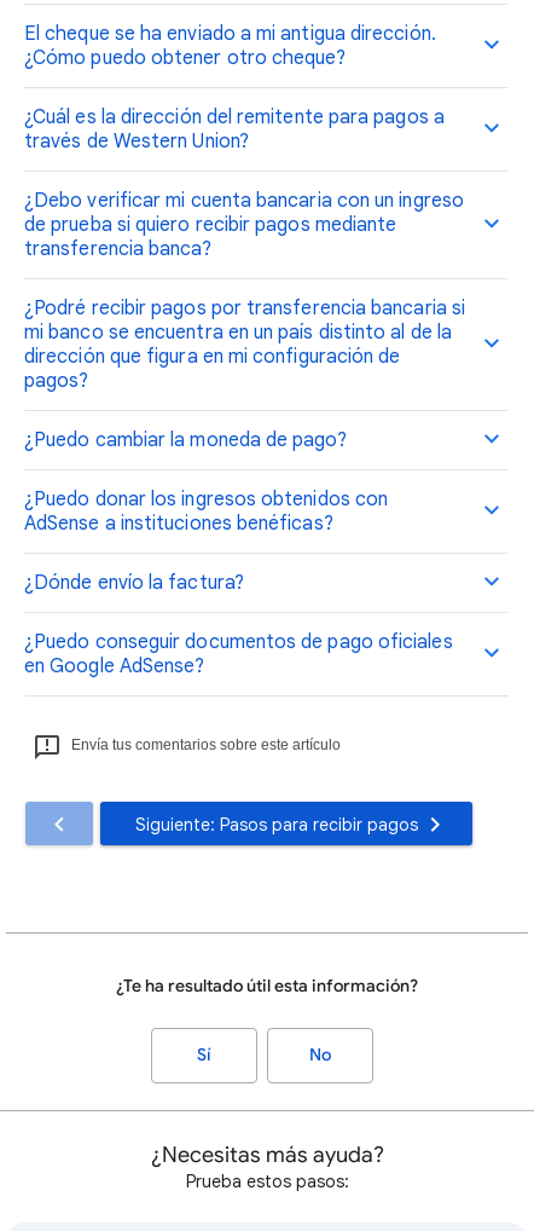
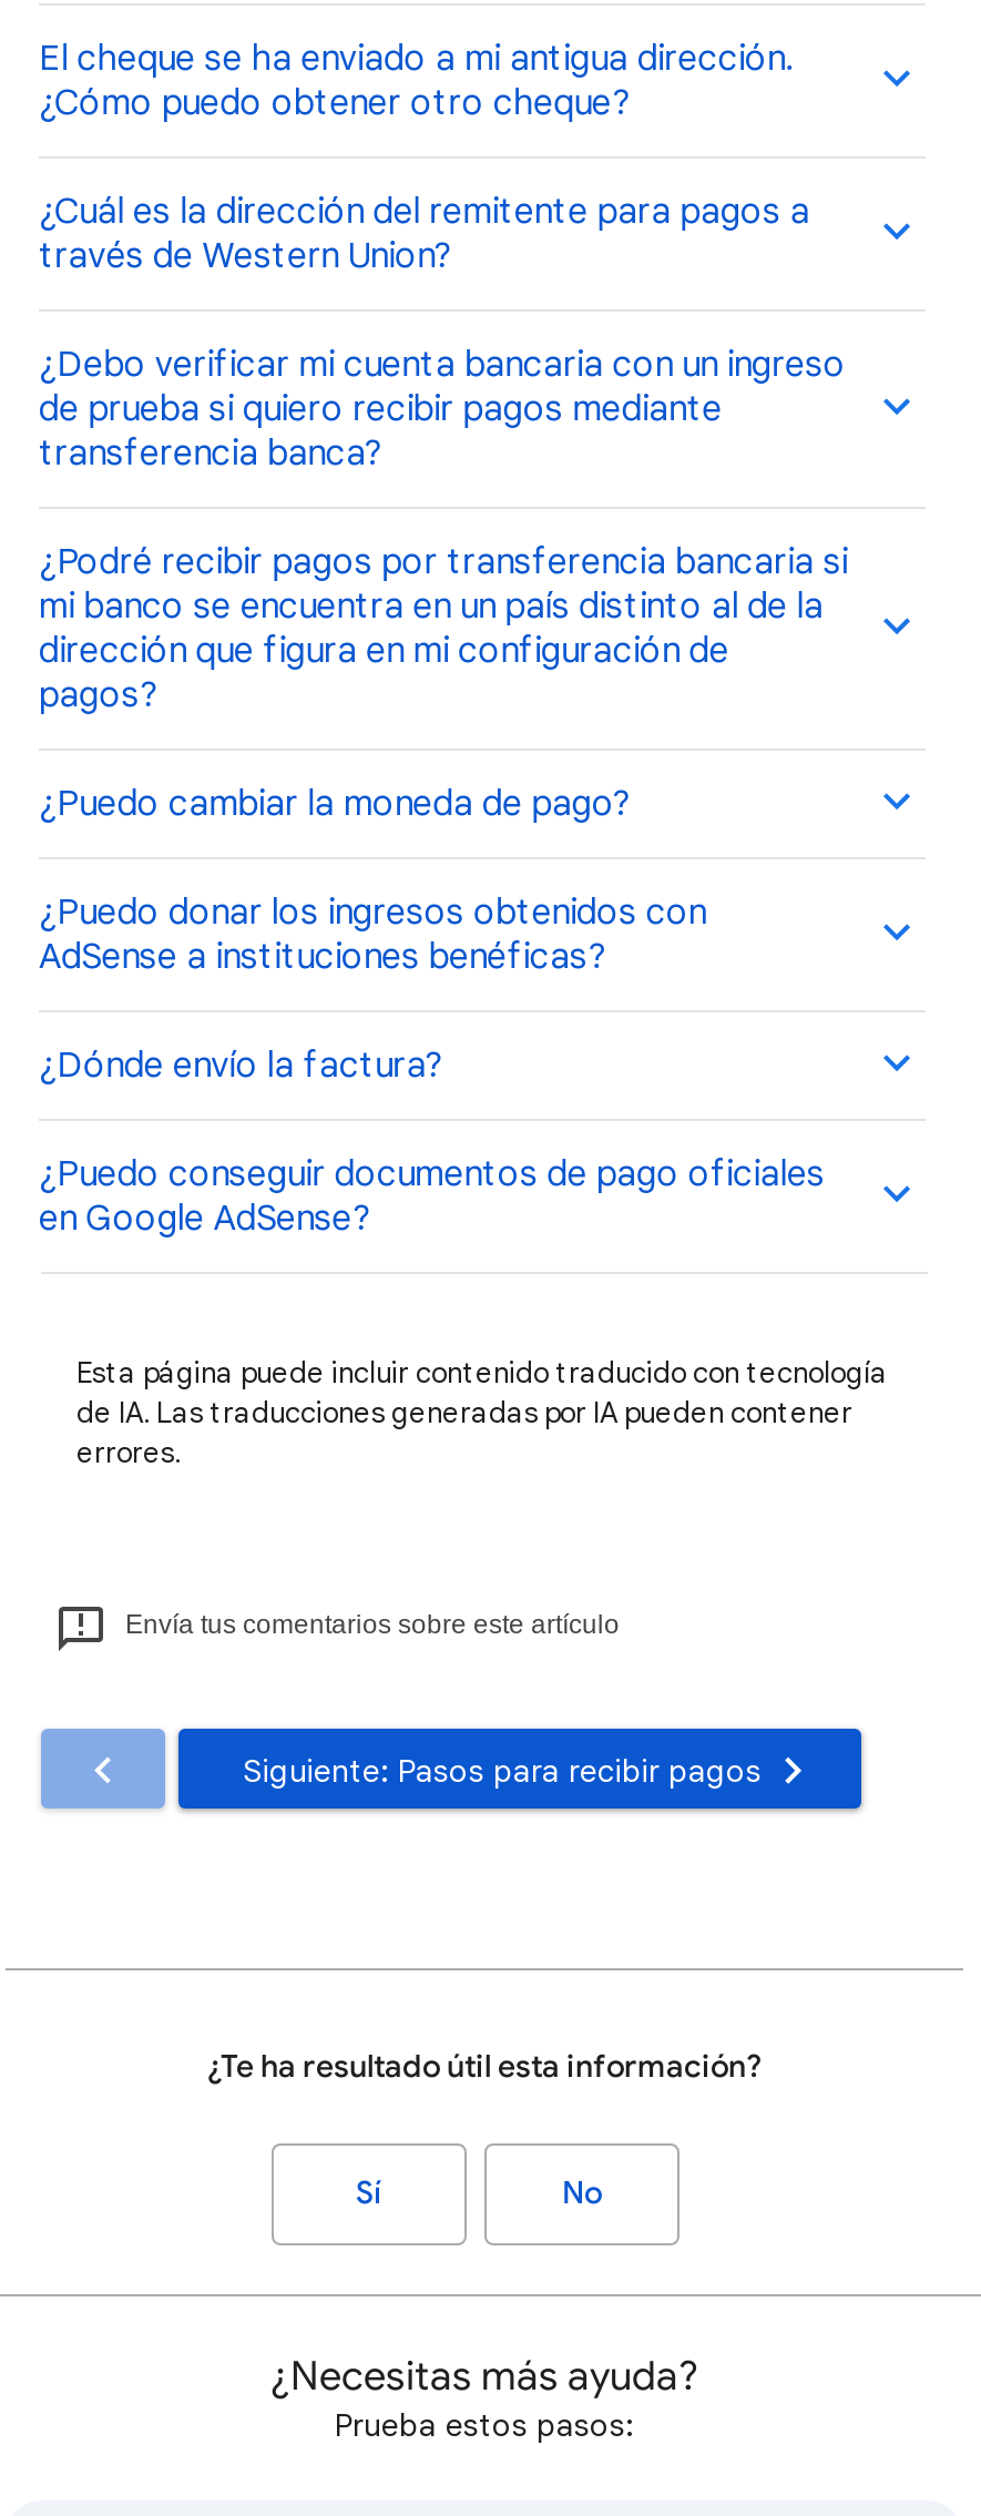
none -> [76,1354,888,1471] Esta página puede incluir contenido traducido con tecnología | de IA. Las traducciones generadas por IA pueden contener | errores.

